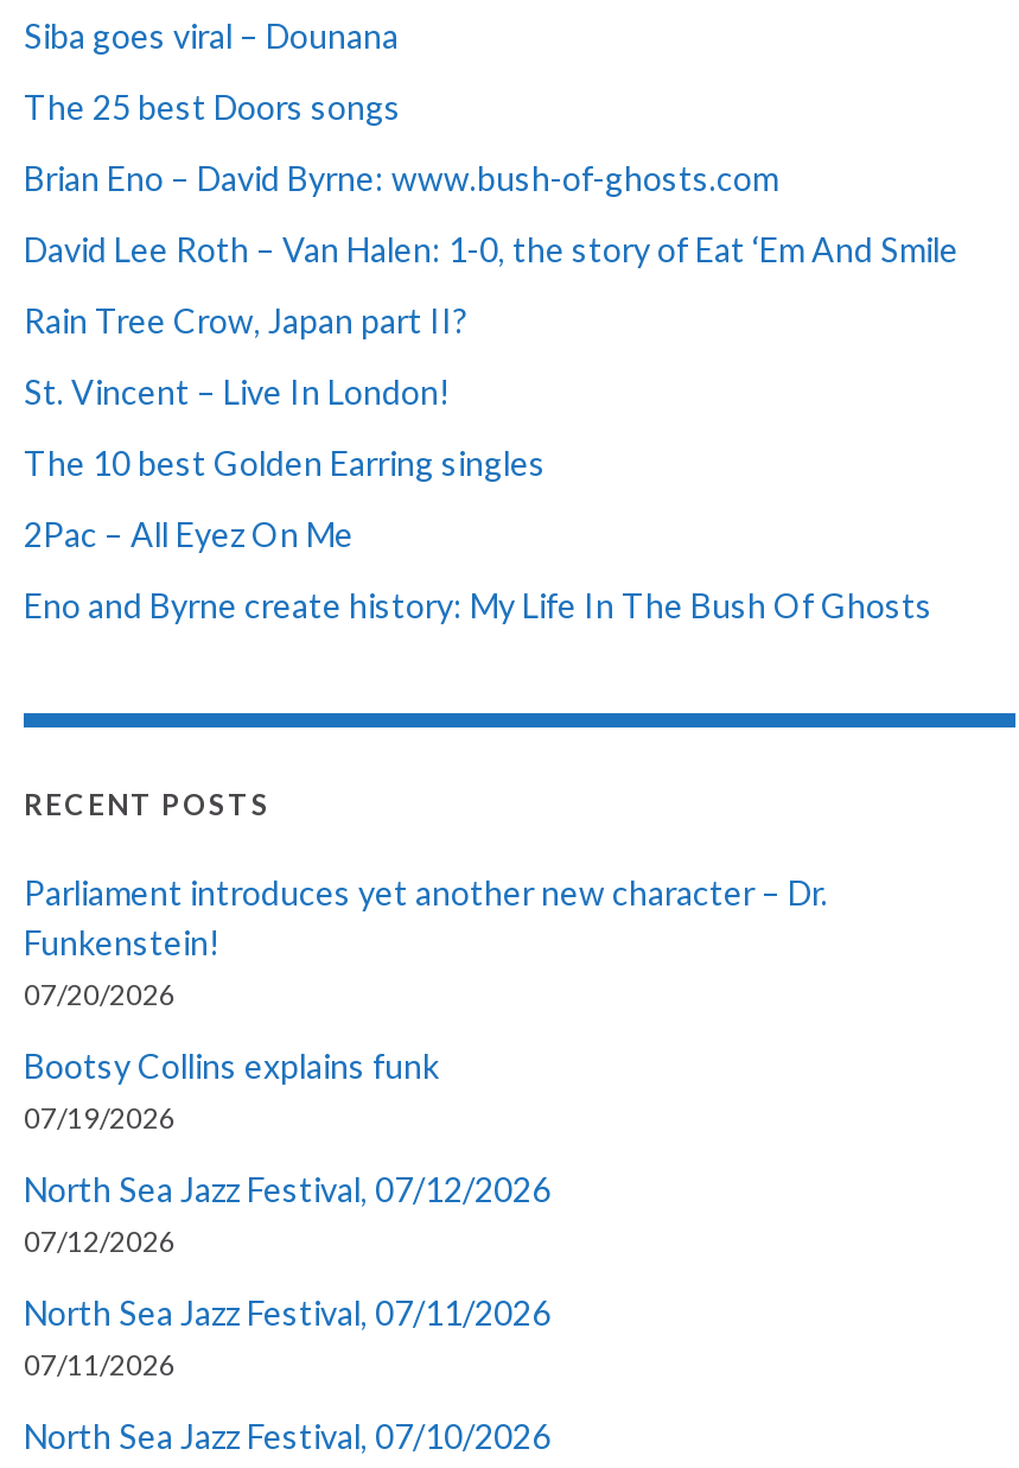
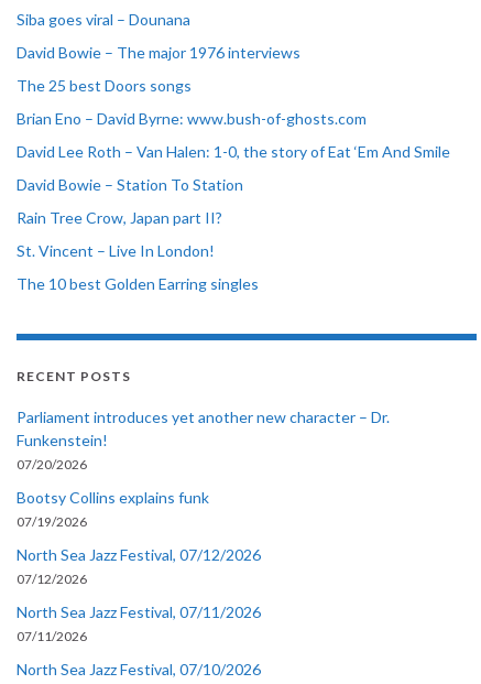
none -> [17,43,300,62] David Bowie – The major 1976 interviews
moved [24,87,959,270] -> [17,76,450,161]: The 25 best Doors songs | Brian Eno – David Byrne: www.bush-of-ghosts.com | David Lee Roth – Van Halen: 1-0, the story of Eat ‘Em And Smile
none -> [17,175,243,194] David Bowie – Station To Station
moved [24,301,546,484] -> [17,209,259,293]: Rain Tree Crow, Japan part II? | St. Vincent – Live In London! | The 10 best Golden Earring singles
[24,515,932,626] 2Pac – All Eyez On Me | Eno and Byrne create history: My Life In The Bush Of Ghosts -> none

